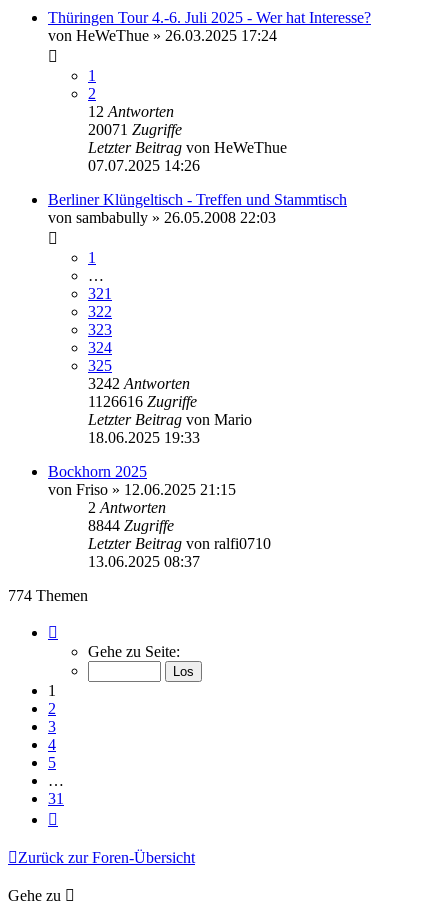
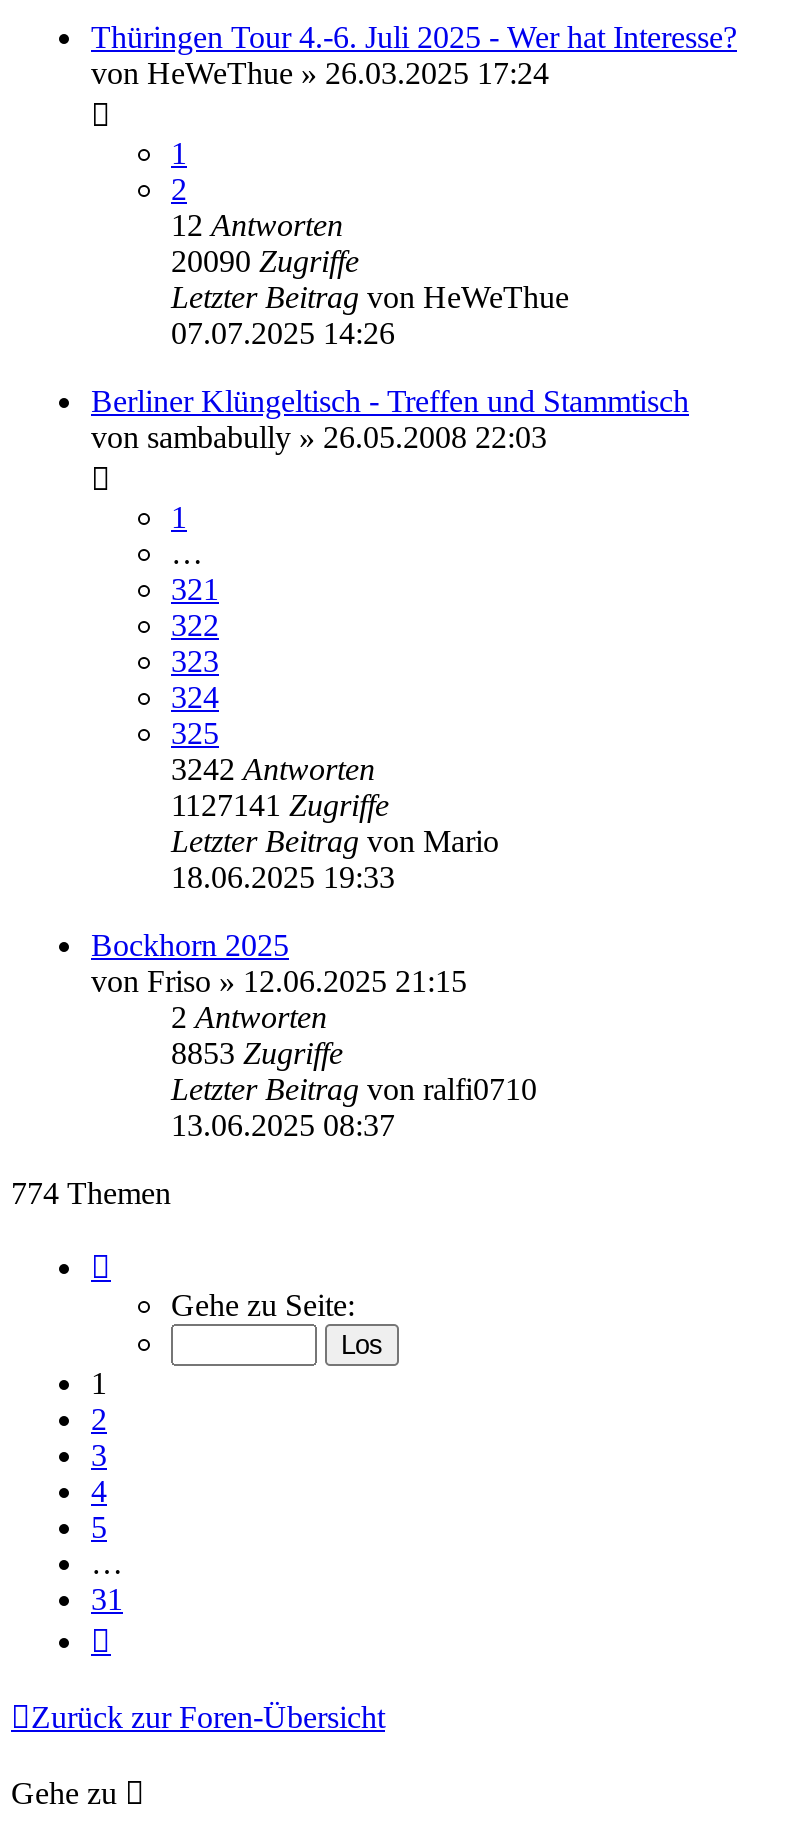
[88,121,182,138] 20071 Zugriffe -> [171,243,359,277] 20090 Zugriffe
[88,393,197,410] 1126616 Zugriffe -> [171,787,389,821] 1127141 Zugriffe
[88,517,174,534] 8844 Zugriffe -> [171,1035,343,1069] 8853 Zugriffe

